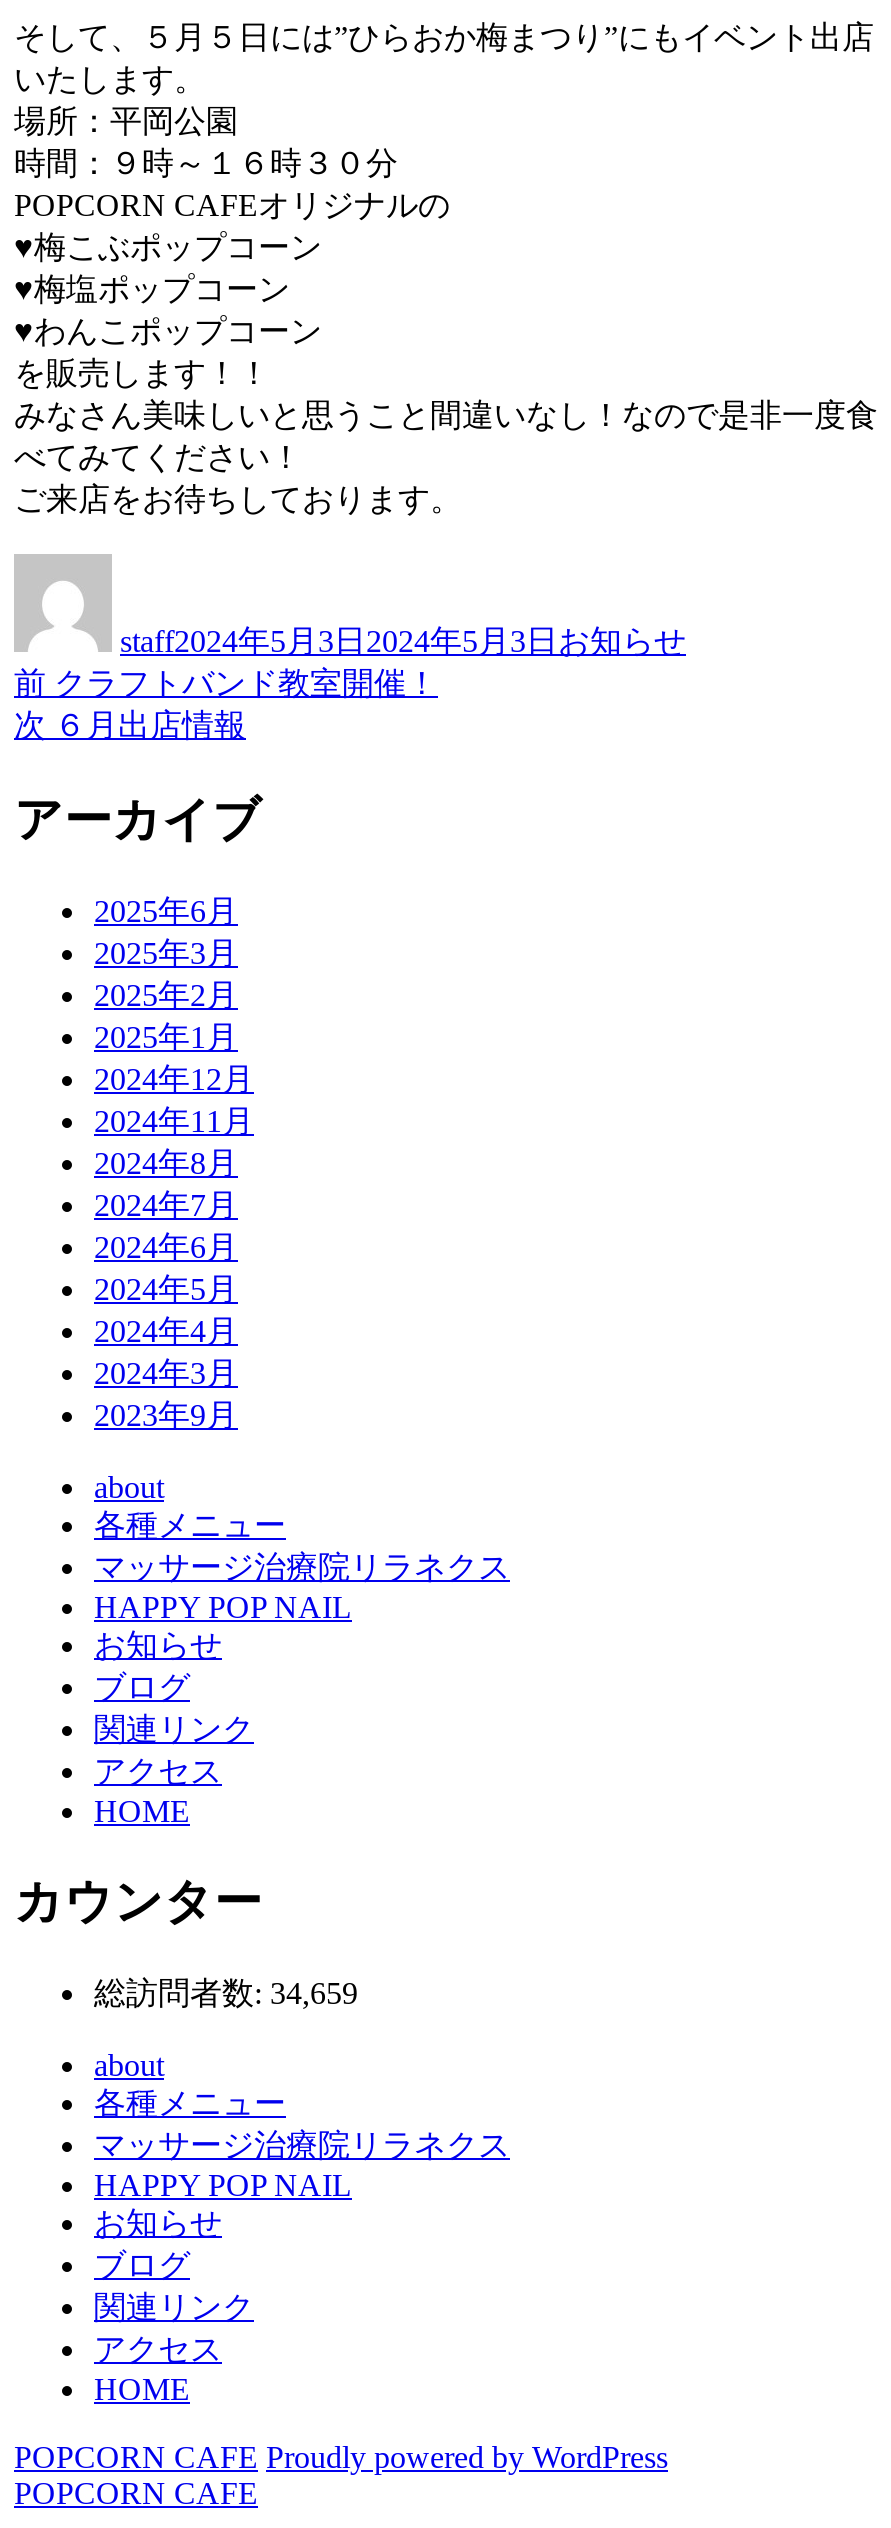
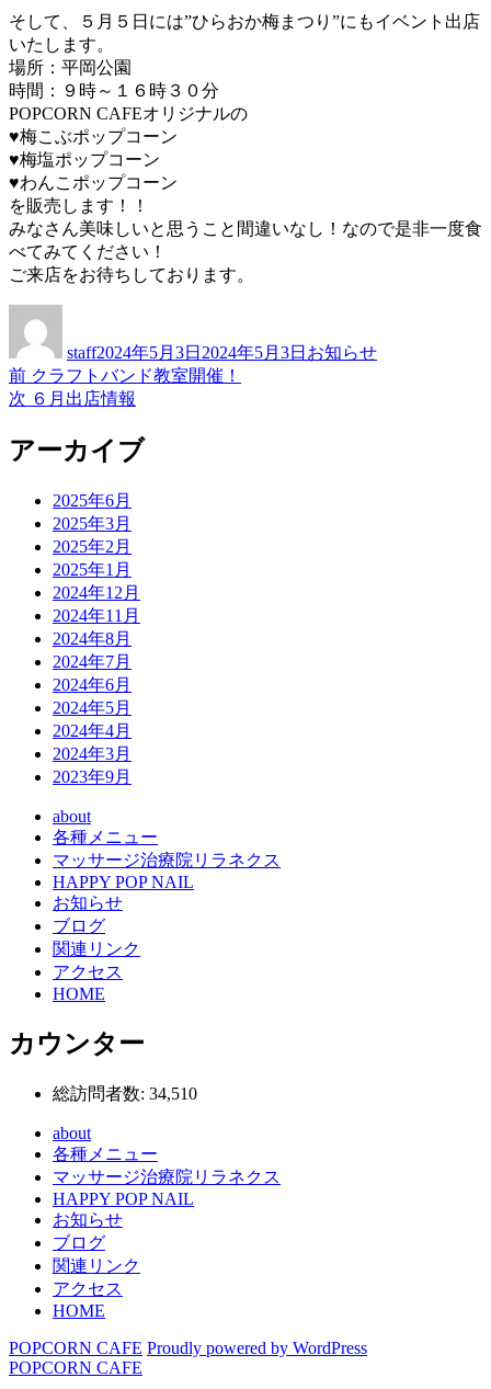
[94,1975,358,2009] 総訪問者数: 34,659 -> [53,1084,197,1102] 総訪問者数: 34,510

